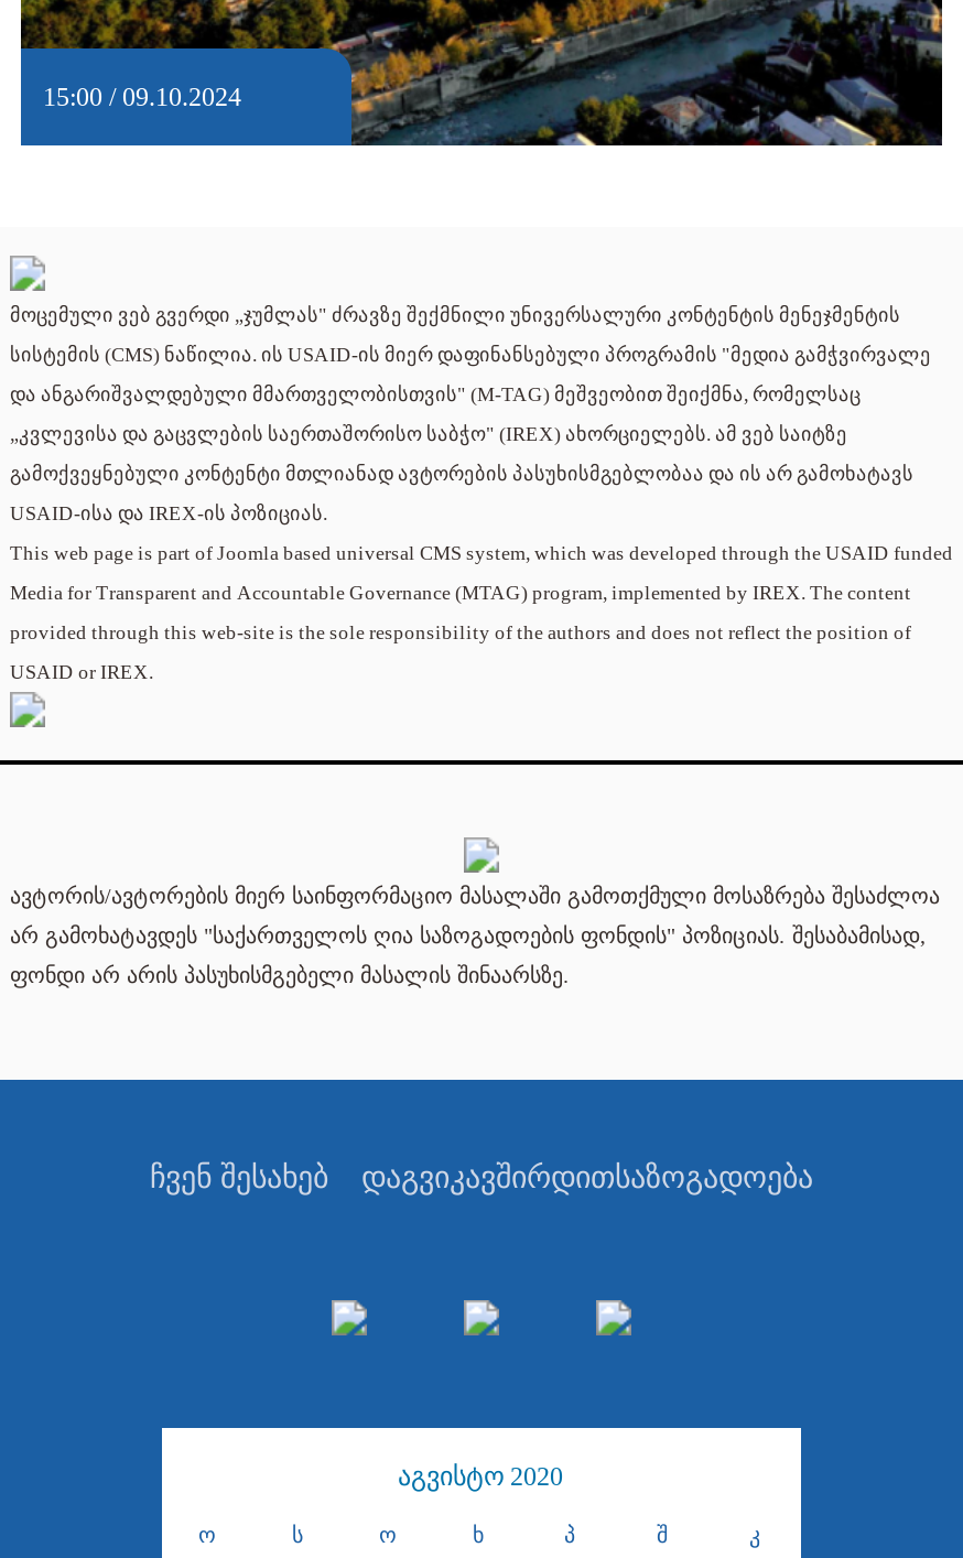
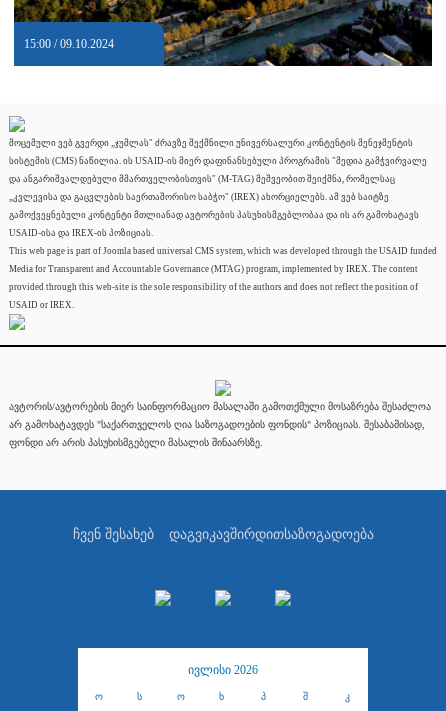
[398,1461,563,1492] აგვისტო 2020 -> [187,663,257,677] ივლისი 2026

